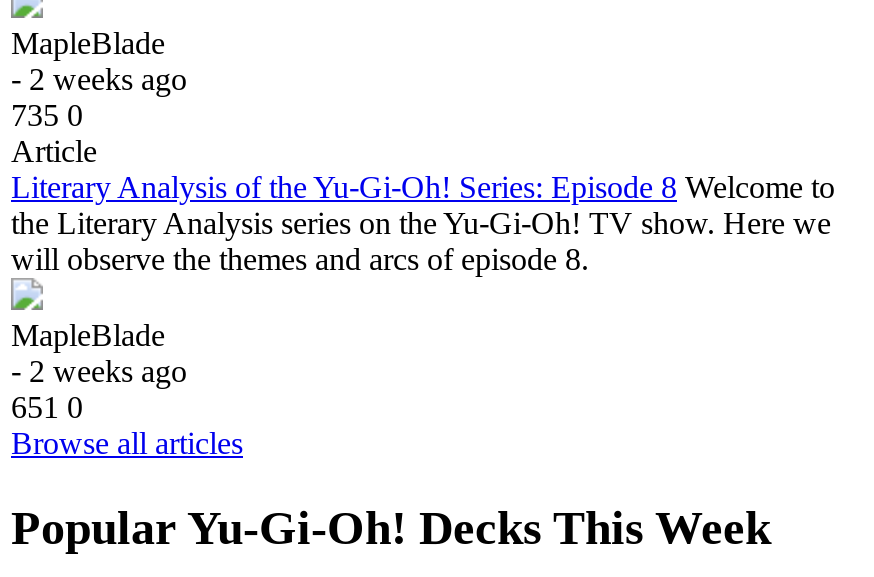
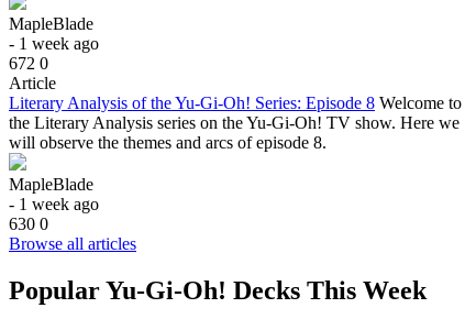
[11,61,187,95] - 2 weeks ago -> [9,34,99,52] - 1 week ago
[11,97,83,131] 735 0 -> [9,53,48,72] 672 0
[11,353,187,387] - 2 weeks ago -> [9,194,99,213] - 1 week ago
[11,389,83,423] 651 0 -> [9,214,48,233] 630 0

